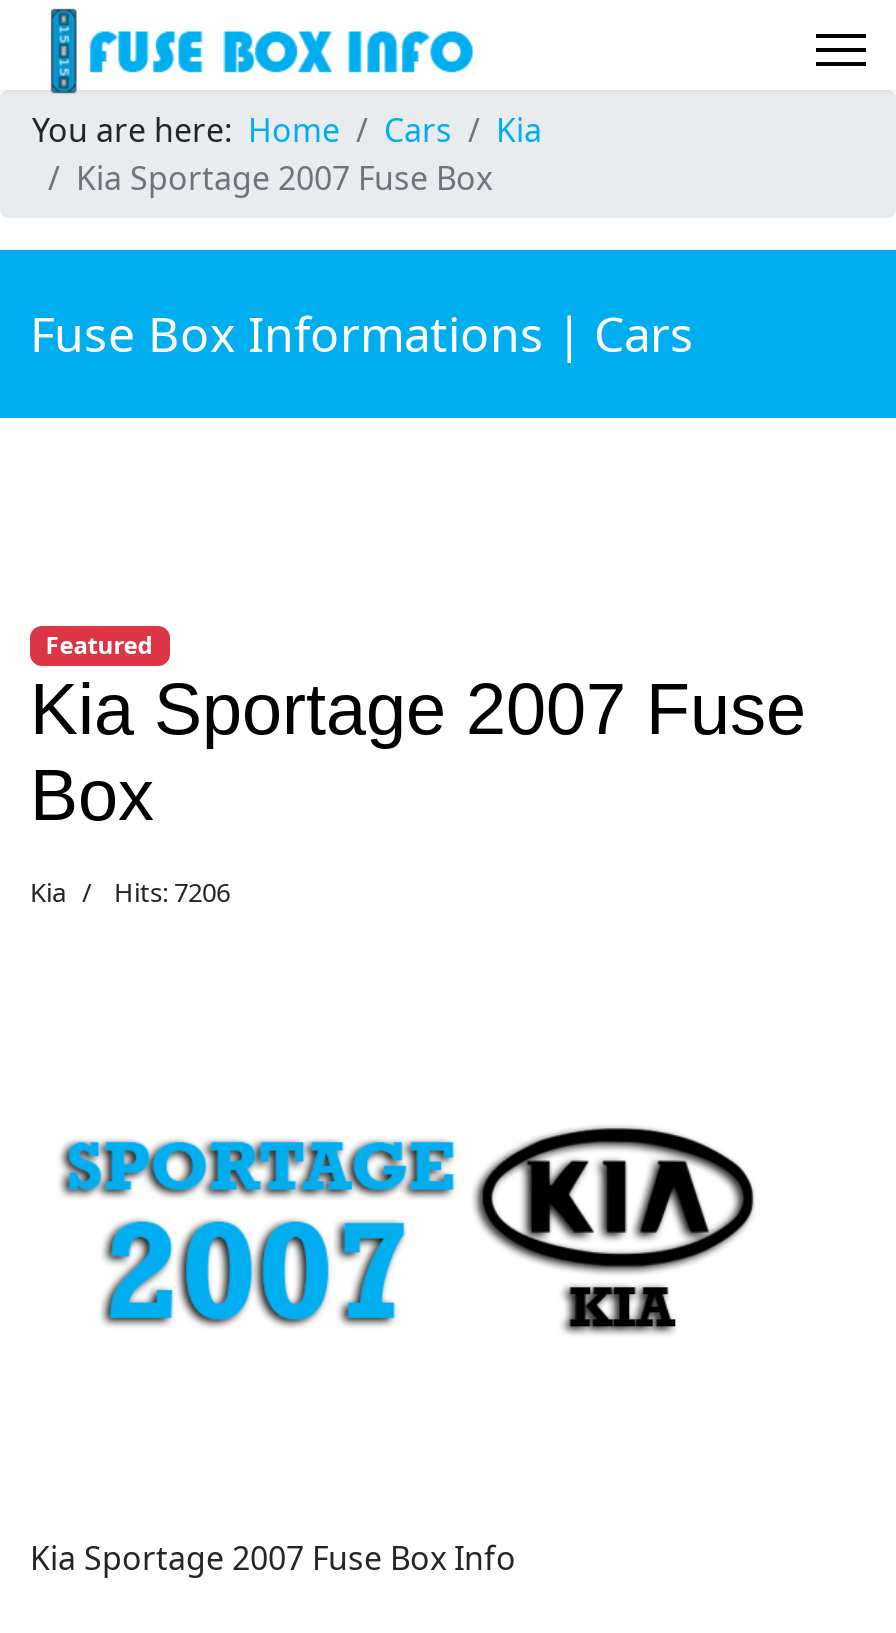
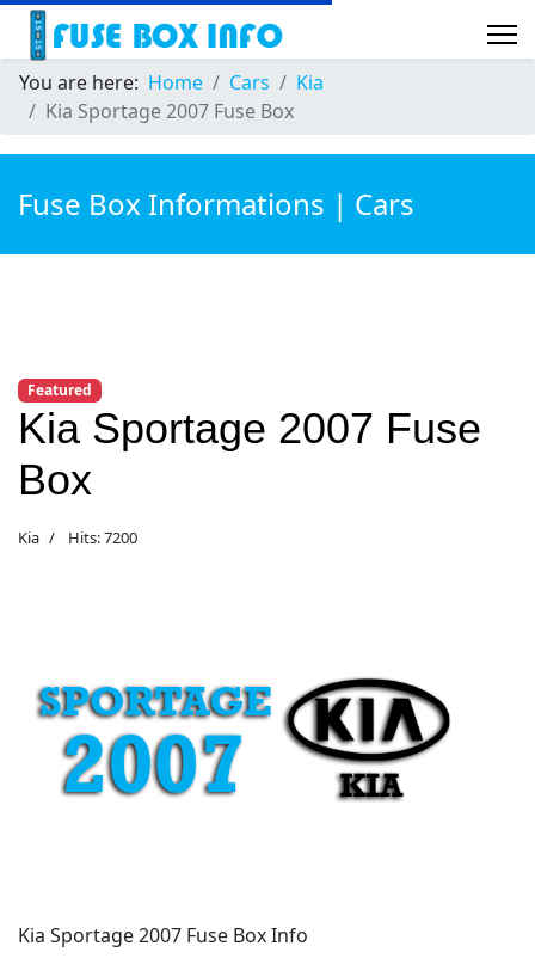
[30,874,230,910] Kia Hits: 7206 -> [18,527,137,548] Kia Hits: 7200

